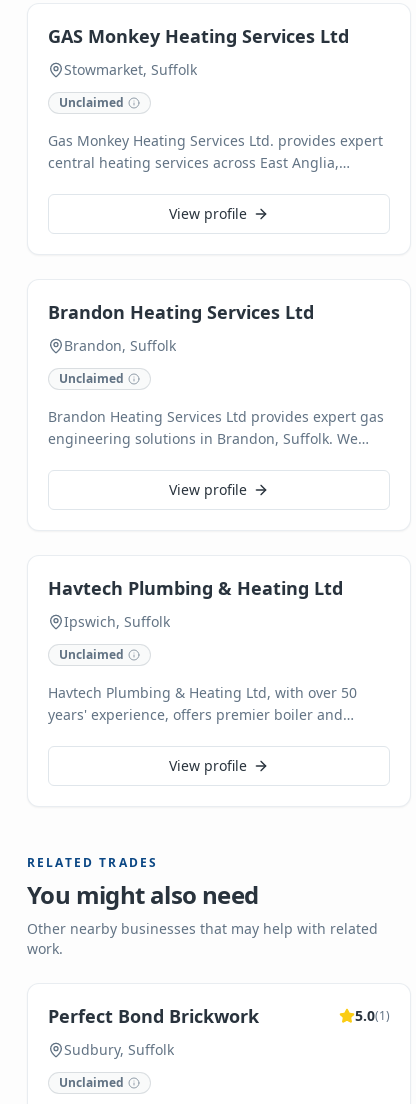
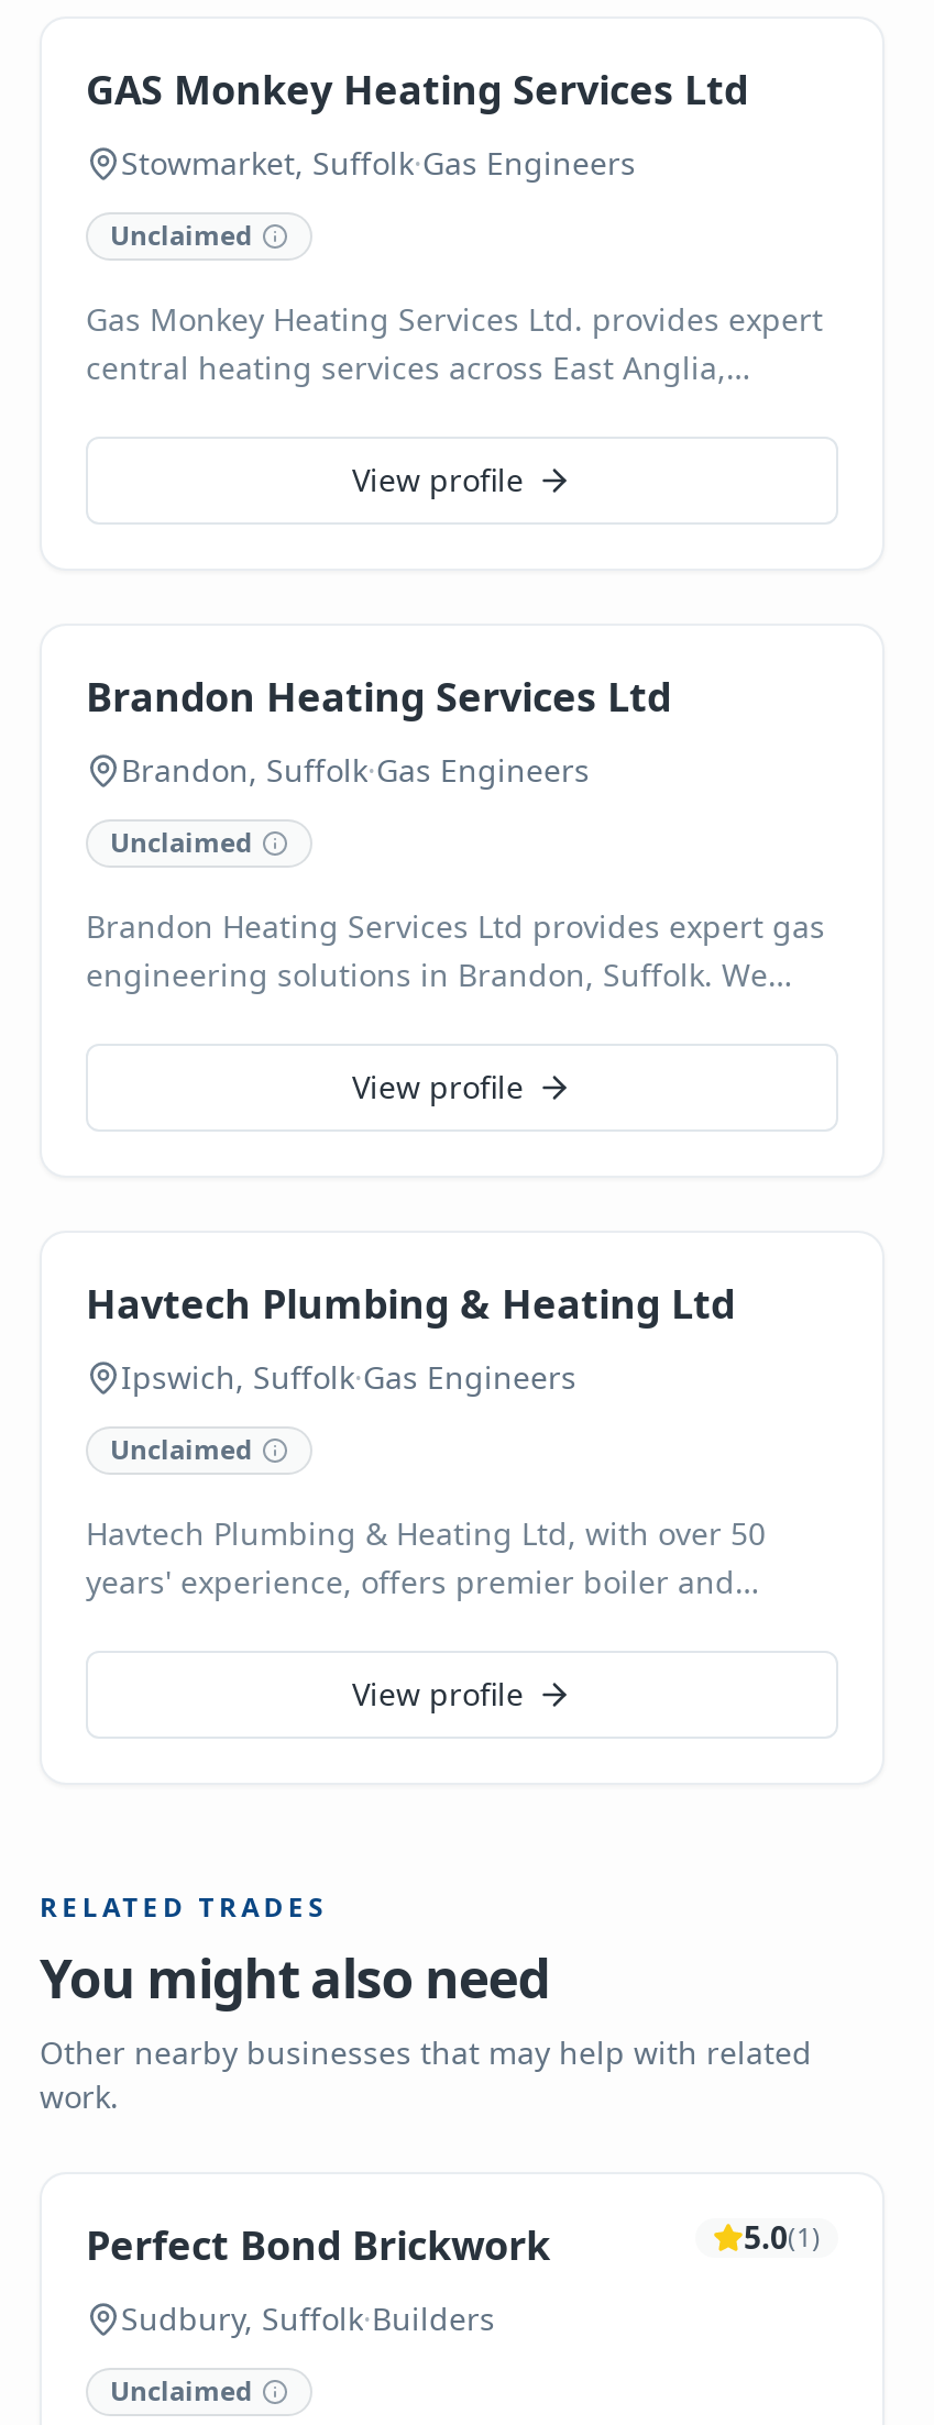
[64,60,197,79] Stowmarket, Suffolk -> [121,142,636,184] Stowmarket, Suffolk·Gas Engineers
[64,336,176,355] Brandon, Suffolk -> [121,749,590,791] Brandon, Suffolk·Gas Engineers
[64,612,170,631] Ipswich, Suffolk -> [121,1356,576,1398] Ipswich, Suffolk·Gas Engineers
[64,1040,174,1059] Sudbury, Suffolk -> [121,2297,495,2339] Sudbury, Suffolk·Builders

